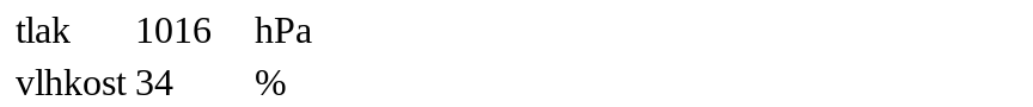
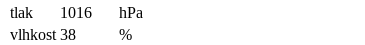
[16,62,173,102] vlhkost 34 -> [10,26,76,43] vlhkost 38

